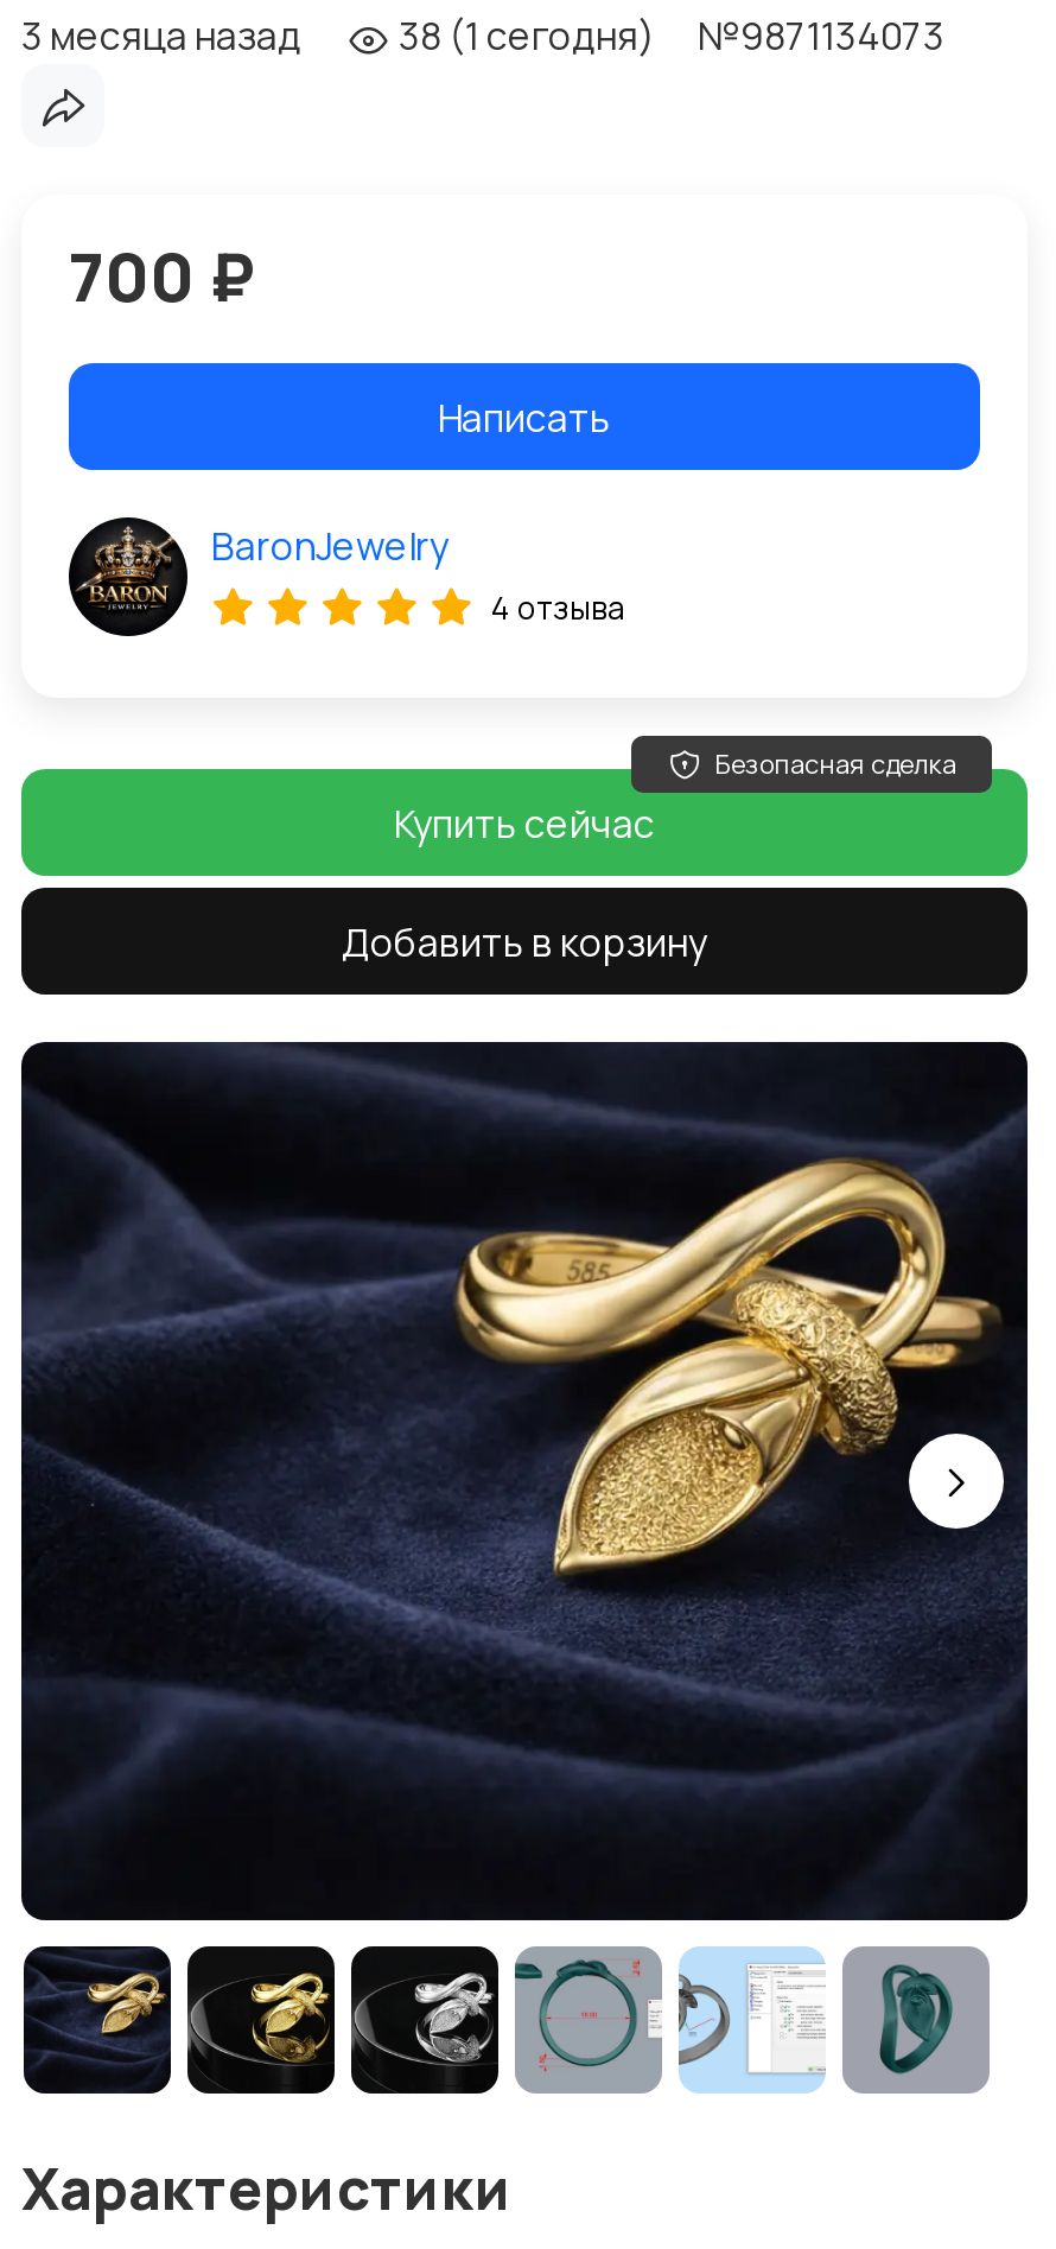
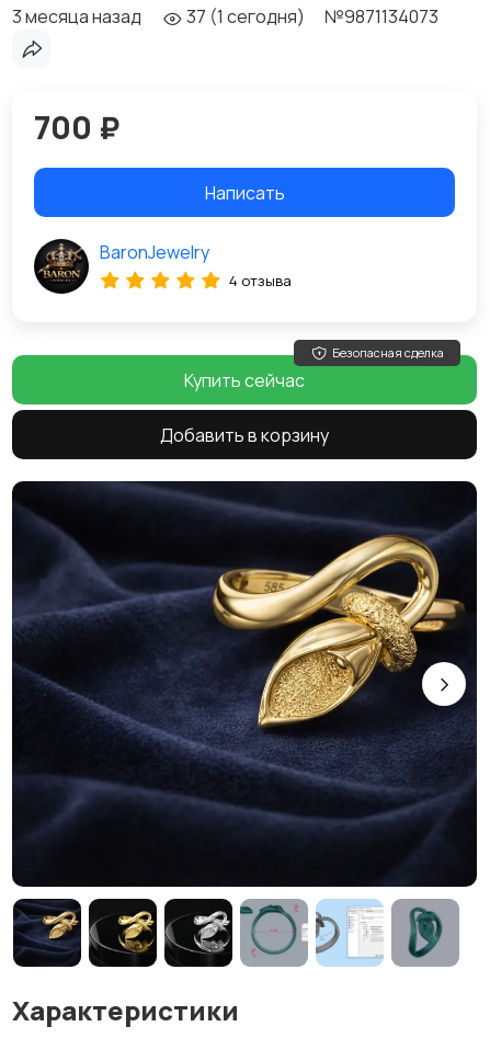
[21,9,944,62] 3 месяца назад 38 (1 сегодня) №9871134073 -> [12,4,438,28] 3 месяца назад 37 (1 сегодня) №9871134073

